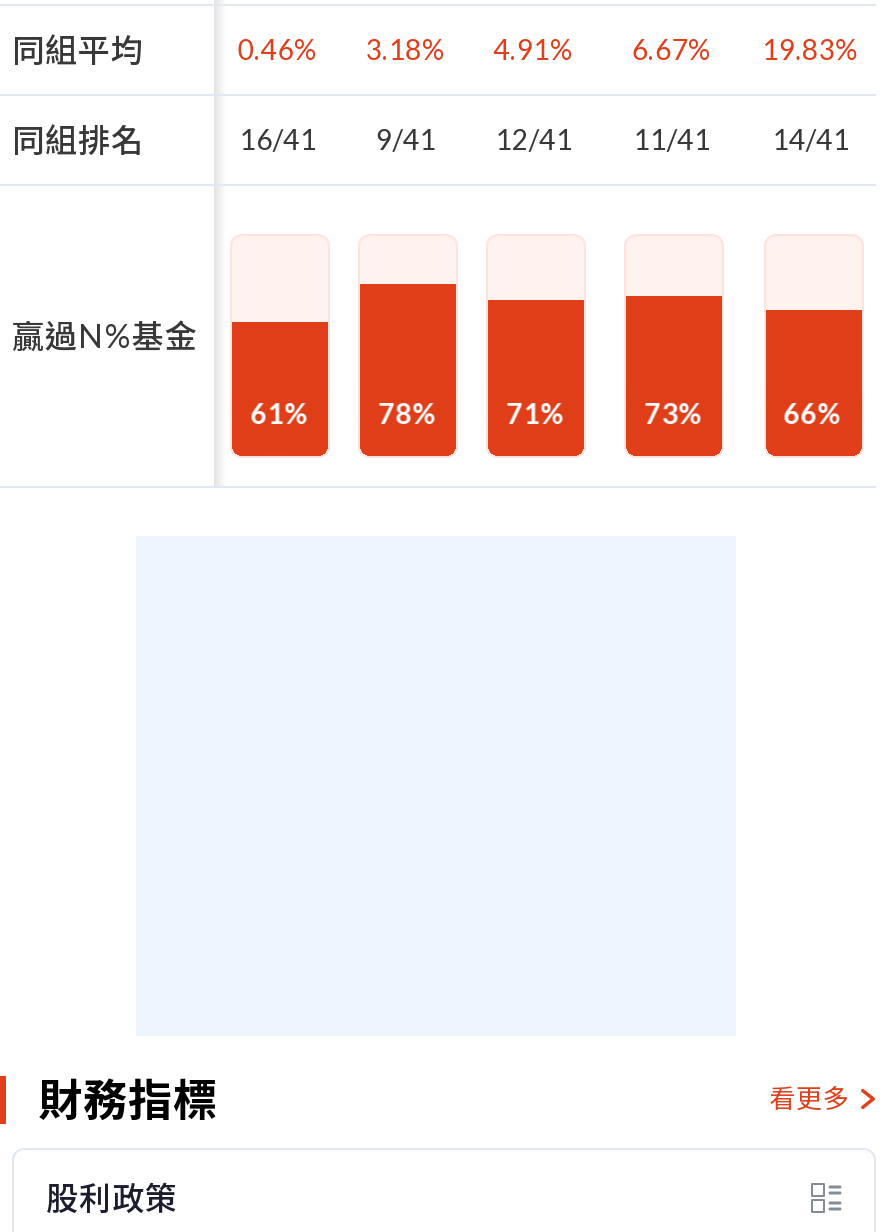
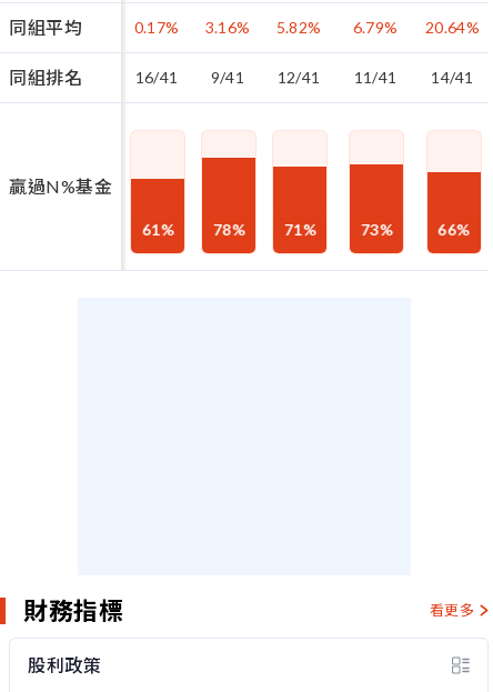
[237,32,318,66] 0.46% -> [134,18,179,37] 0.17%
[365,32,446,66] 3.18% -> [205,18,250,37] 3.16%
[493,32,574,66] 4.91% -> [276,18,321,37] 5.82%
[631,32,712,66] 6.67% -> [353,18,398,37] 6.79%
[762,32,860,66] 19.83% -> [425,18,480,37] 20.64%

